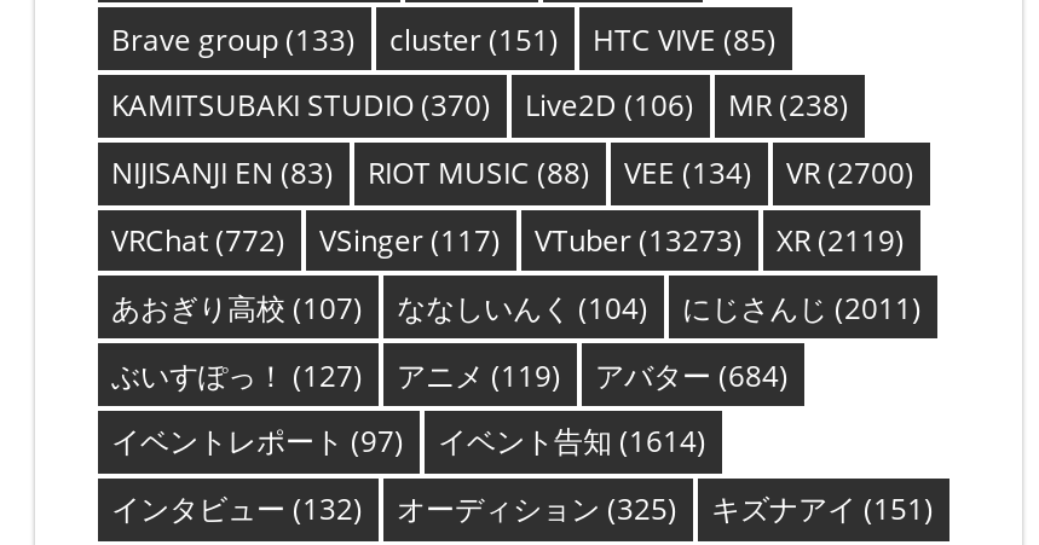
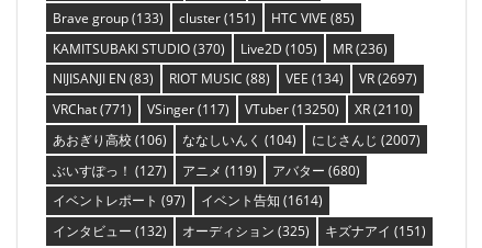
[525,86,694,127] Live2D (106) -> [240,39,317,58] Live2D (105)
[728,86,849,127] MR (238) -> [332,39,387,58] MR (236)
[111,153,914,194] NIJISANJI EN (83) RIOT MUSIC (88) VEE (134) VR (2700) -> [52,69,417,88] NIJISANJI EN (83) RIOT MUSIC (88) VEE (134) VR (2697)
[111,220,285,261] VRChat (772) -> [52,100,131,119] VRChat (771)
[535,220,743,261] VTuber (13273) -> [244,100,339,119] VTuber (13250)
[777,220,905,261] XR (2119) -> [354,100,412,119] XR (2110)
[111,287,363,328] あおぎり高校(107) -> [52,130,166,149] あおぎり高校(106)
[682,287,922,328] にじさんじ(2011) -> [311,130,420,149] にじさんじ(2007)
[111,354,789,395] ぶいすぽっ！(127) アニメ(119) アバター(684) -> [52,161,360,180] ぶいすぽっ！(127) アニメ(119) アバター(680)

